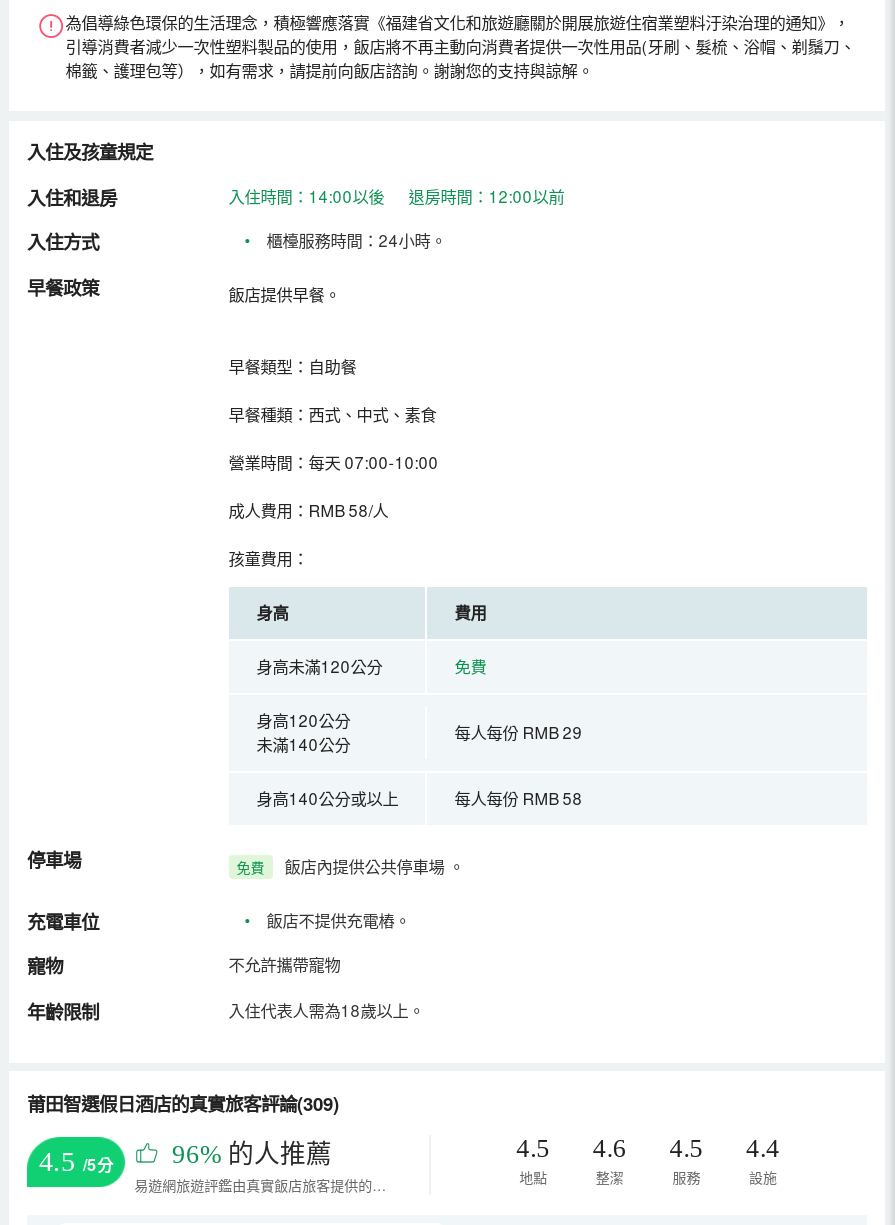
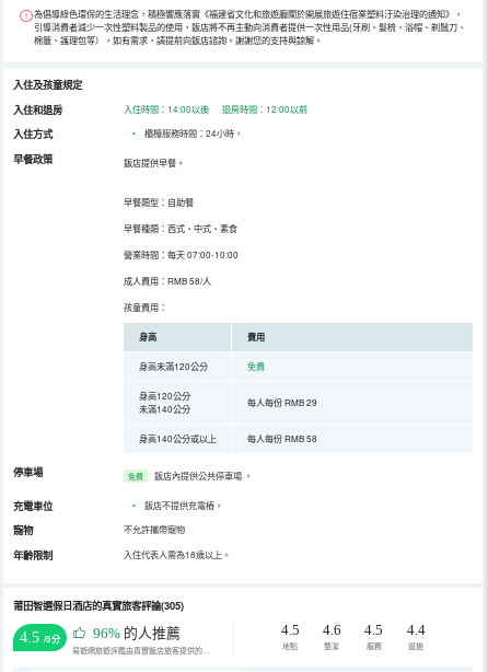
[27,1090,339,1116] 莆田智選假日酒店的真實旅客評論(309) -> [13,598,184,612] 莆田智選假日酒店的真實旅客評論(305)

